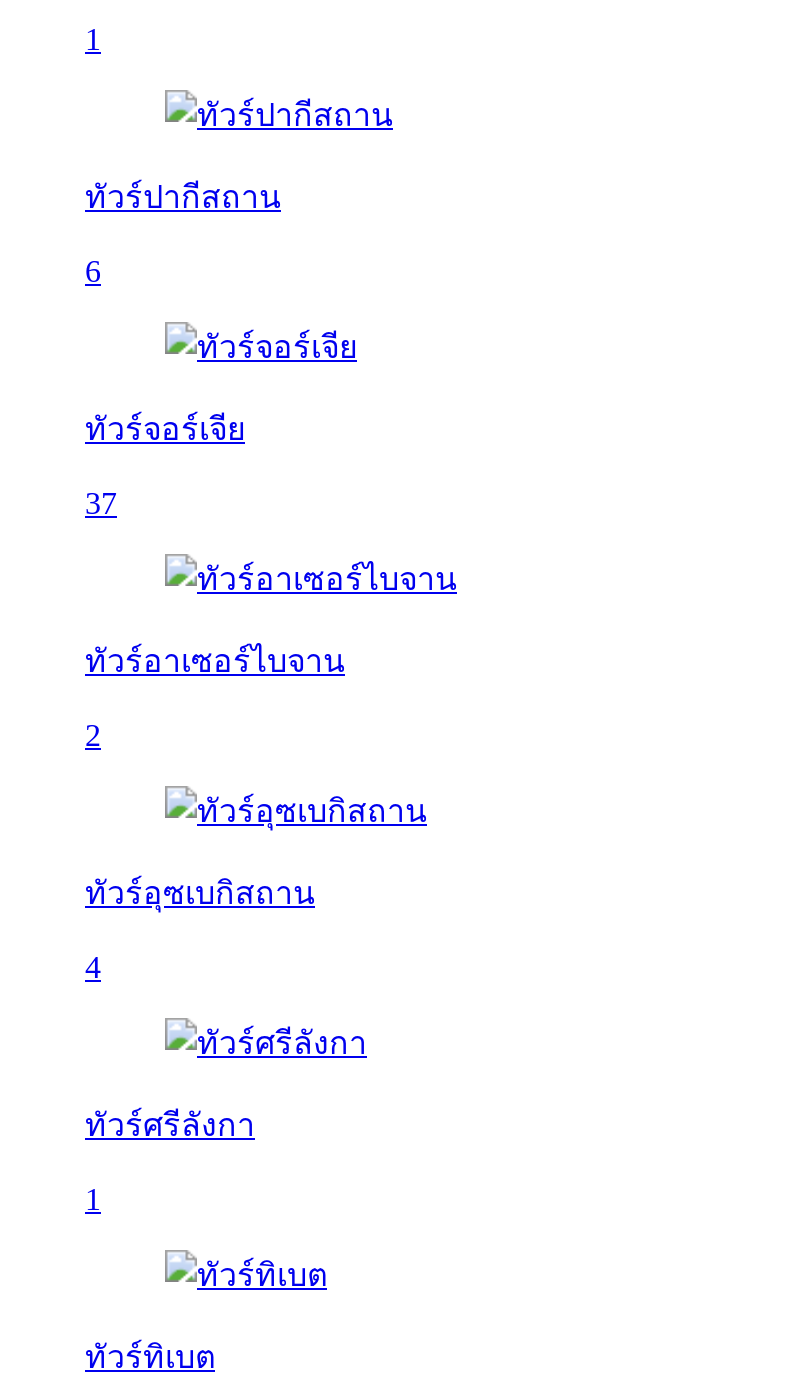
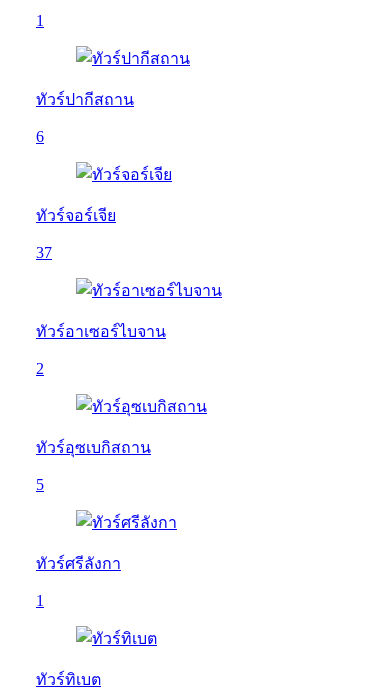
[85,950,101,984] 4 -> [36,476,44,493] 5

